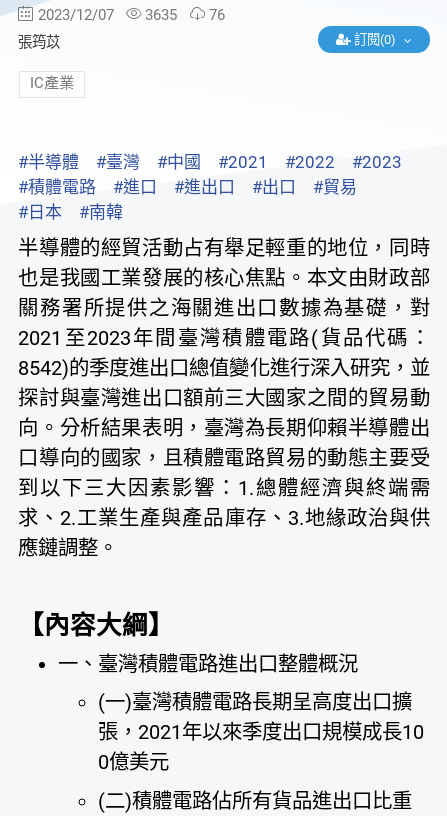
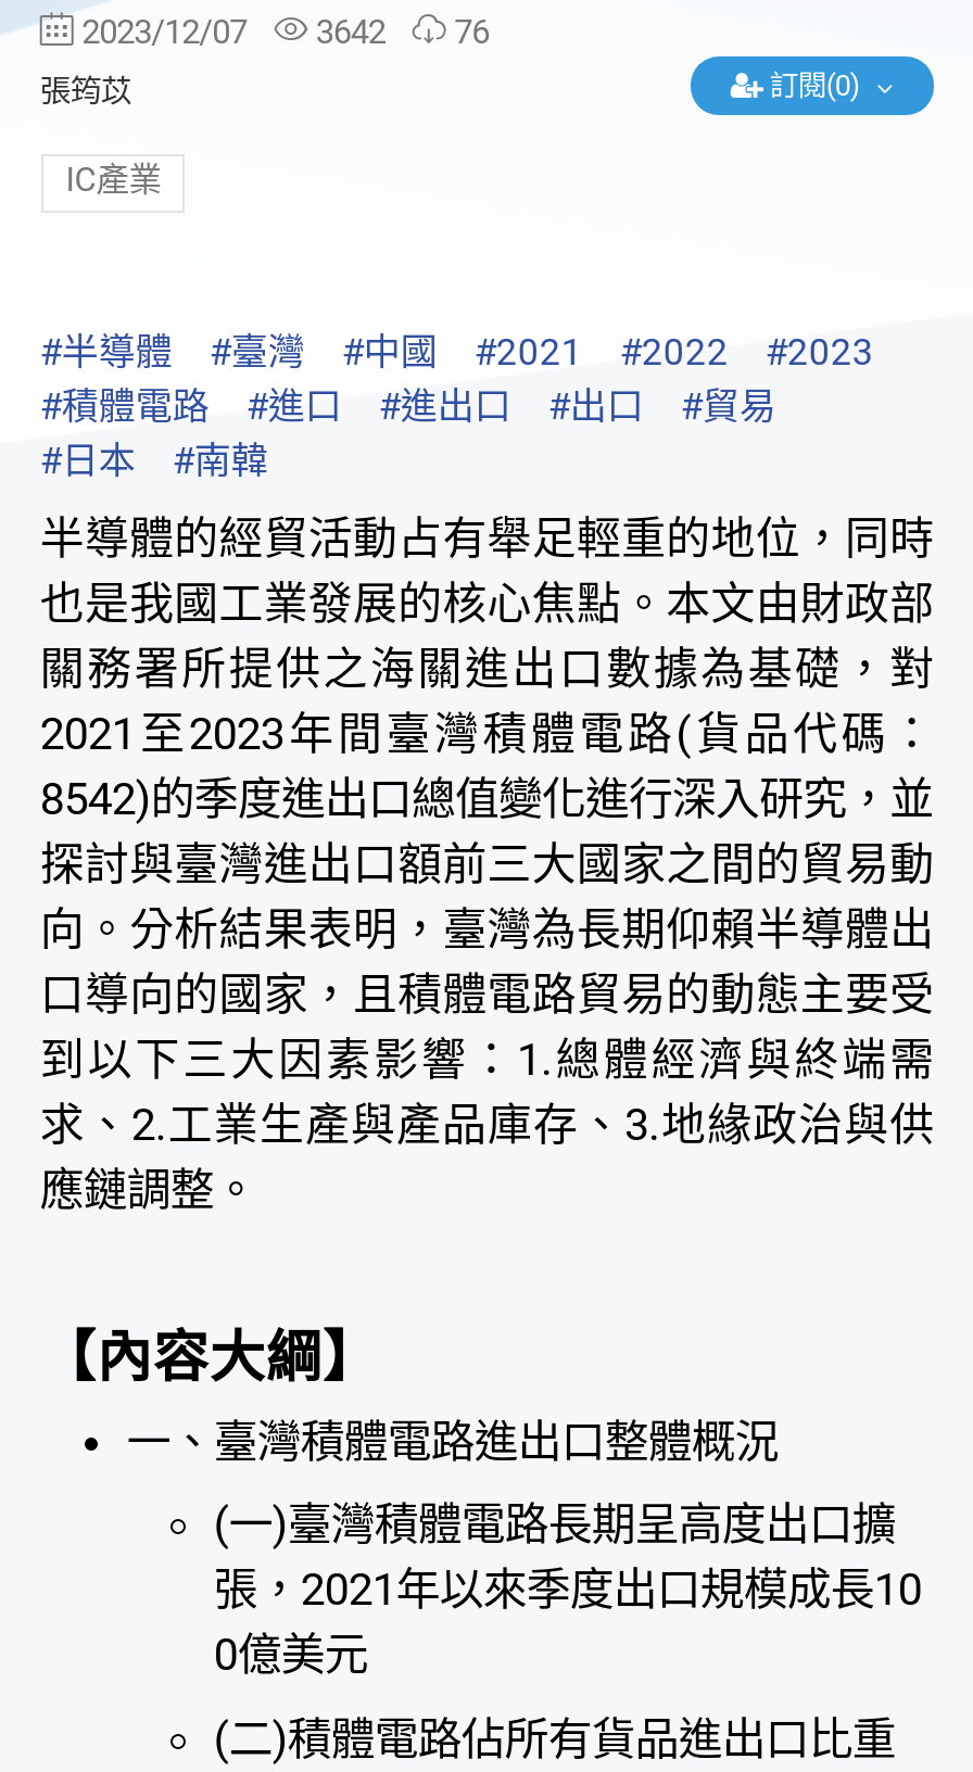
[38,6,225,24] 2023/12/07 3635 76 -> [82,13,489,52] 2023/12/07 3642 76

